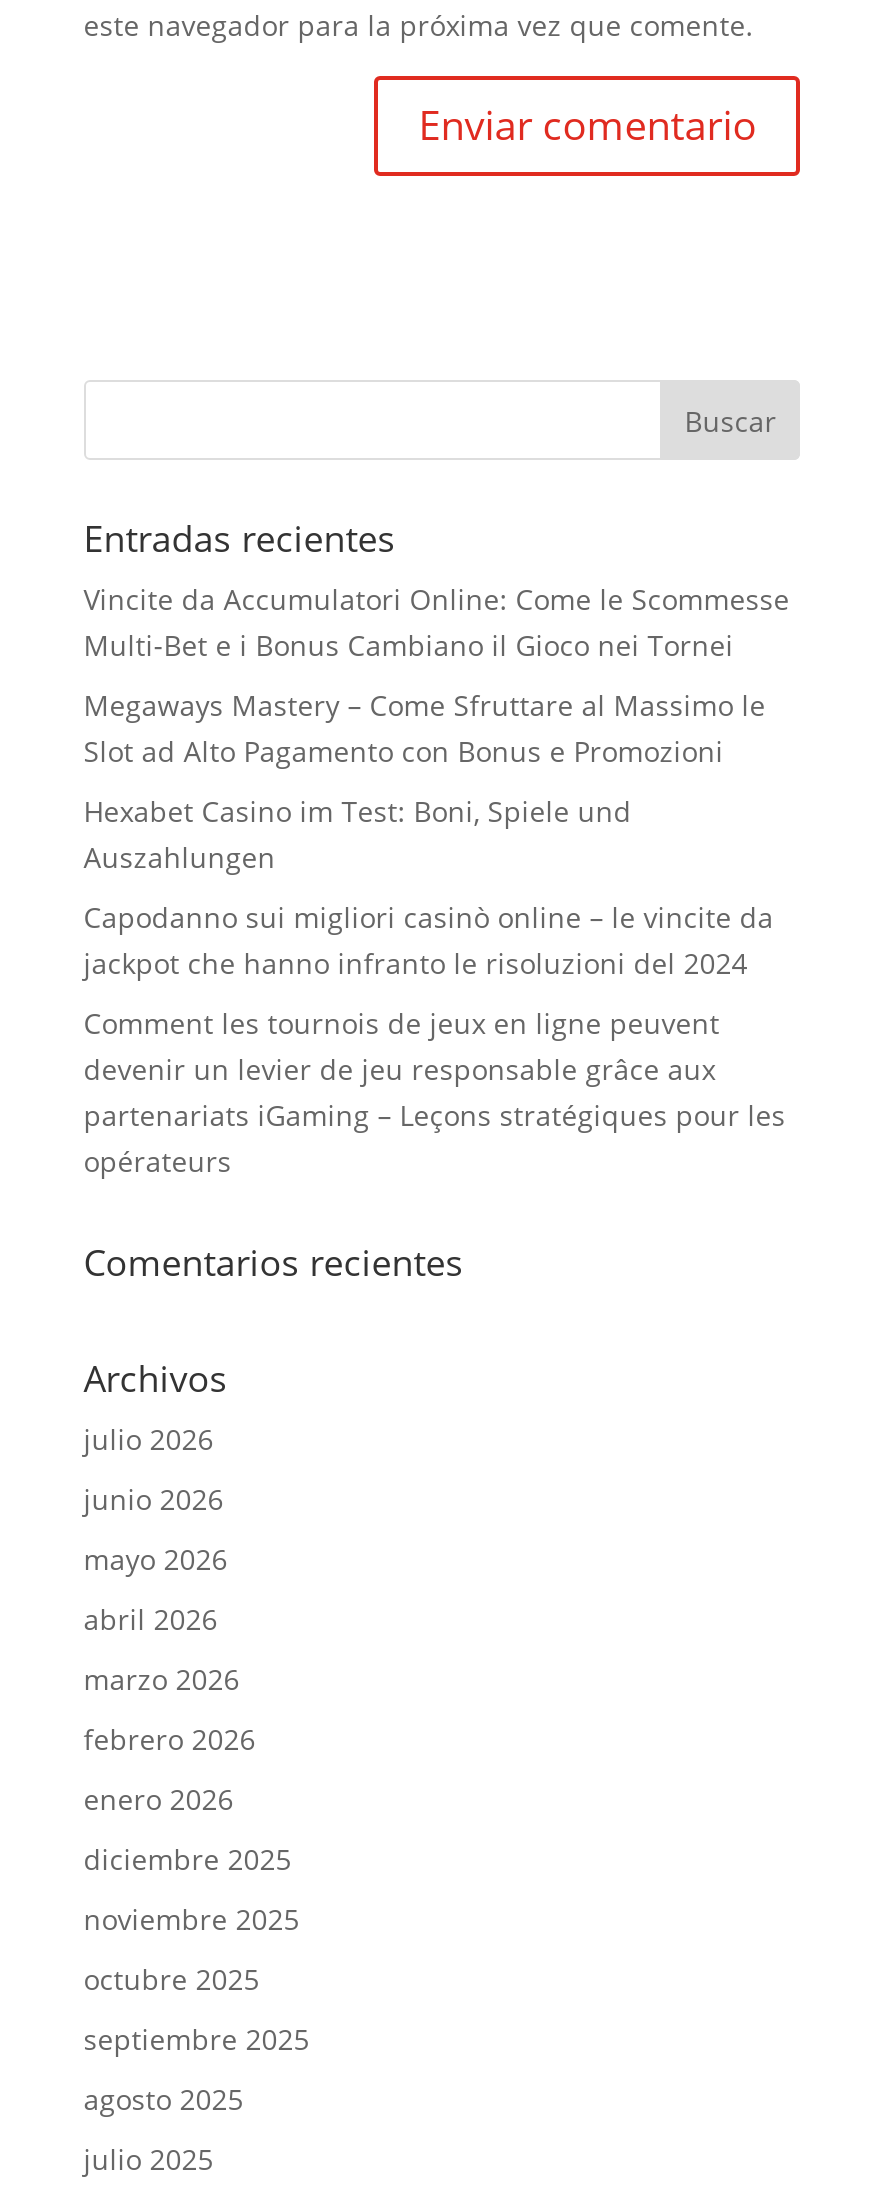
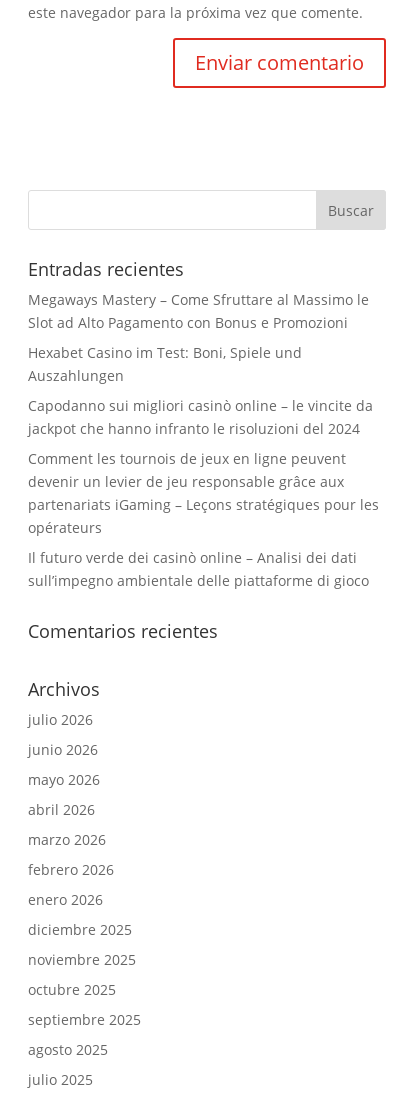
[84,580,790,664] Vincite da Accumulatori Online: Come le Scommesse | Multi‑Bet e i Bonus Cambiano il Gioco nei Tornei -> none
moved [84,686,786,1180] -> [28,290,379,537]: Megaways Mastery – Come Sfruttare al Massimo le | Slot ad Alto Pagamento con Bonus e Promozioni | Hexabet Casino im Test: Boni, Spiele und | ... | partenariats iGaming – Leçons stratégiques pour les | opérateurs
none -> [28,548,369,590] Il futuro verde dei casinò online – Analisi dei dati | sull’impegno ambientale delle piattaforme di gioco

